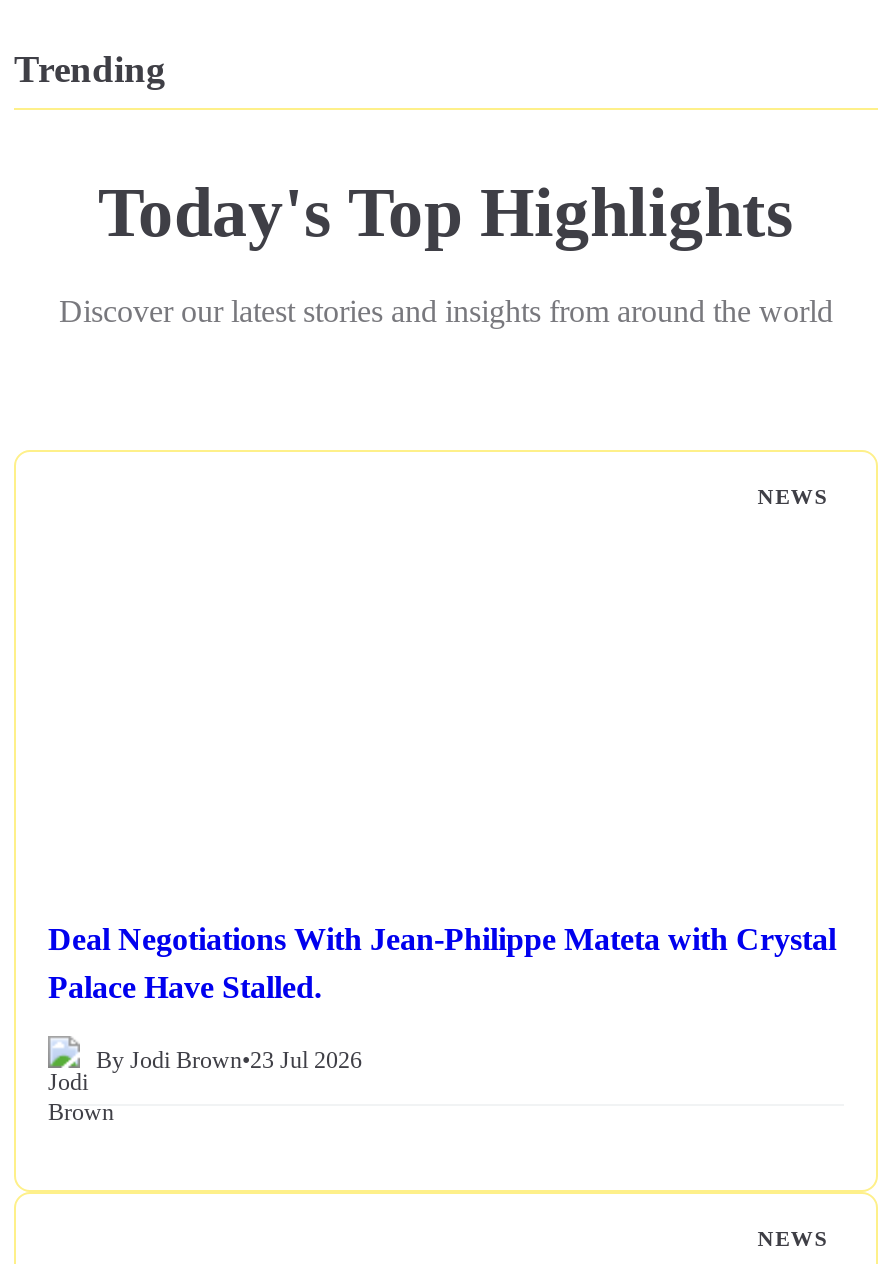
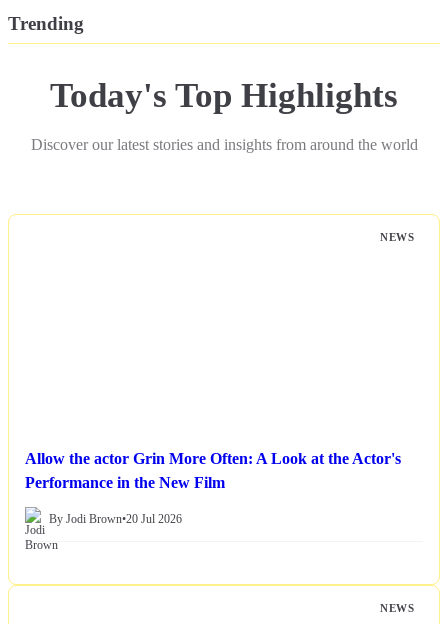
[48,922,836,1004] Deal Negotiations With Jean-Philippe Mateta with Crystal | Palace Have Stalled. -> [25,450,401,491] Allow the actor Grin More Often: A Look at the Actor's | Performance in the New Film
[96,1045,362,1073] By Jodi Brown•23 Jul 2026 -> [49,512,182,526] By Jodi Brown•20 Jul 2026

